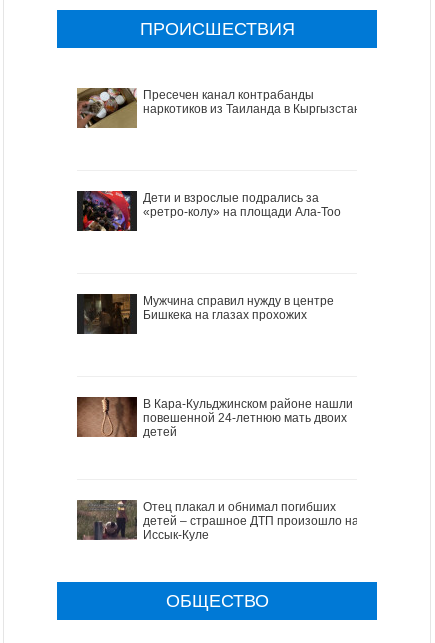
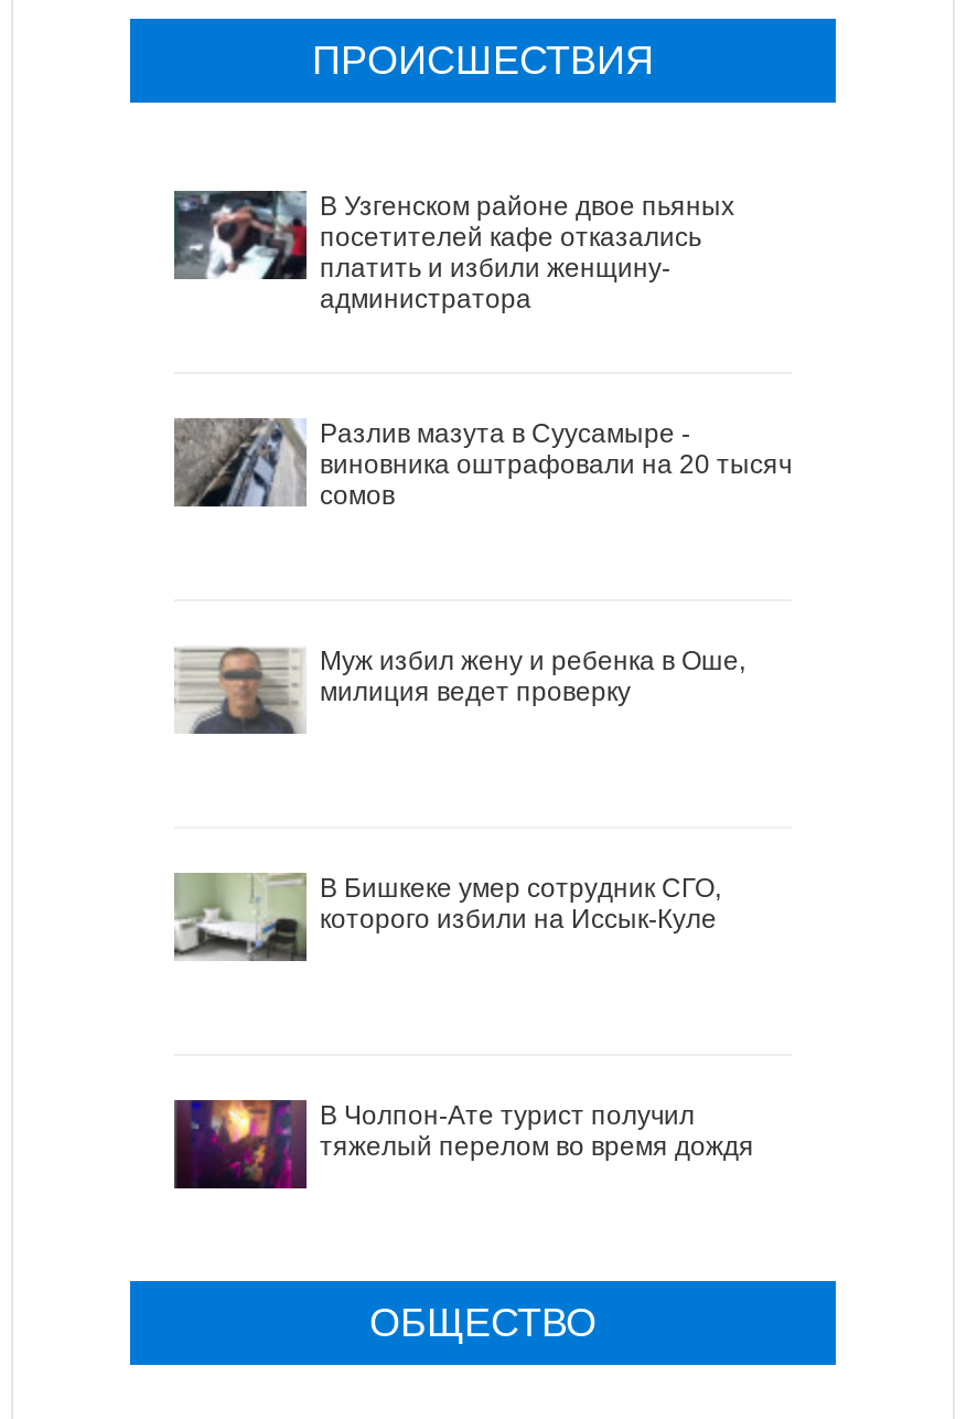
[76,88,361,129] [image] | Пресечен канал контрабанды | наркотиков из Таиланда в Кыргызстан -> [172,191,734,315] [image] | В Узгенском районе двое пьяных | посетителей кафе отказались | платить и избили женщину- | администратора
[77,190,341,232] [image] | Дети и взрослые подрались за | «ретро-колу» на площади Ала-Тоо -> [174,416,792,512] [image] | Разлив мазута в Суусамыре - | виновника оштрафовали на 20 тысяч | сомов
[76,293,334,335] [image] | Мужчина справил нужду в центре | Бишкека на глазах прохожих -> [174,646,745,734] [image] | Муж избил жену и ребенка в Оше, | милиция ведет проверку
[76,397,353,439] [image] | В Кара-Кульджинском районе нашли | повешенной 24-летнюю мать двоих | детей -> [174,873,721,961] [image] | В Бишкеке умер сотрудник СГО, | которого избили на Иссык-Куле
[77,499,359,542] [image] | Отец плакал и обнимал погибших | детей – страшное ДТП произошло на | Иссык-Куле -> [176,1098,754,1191] [image] | В Чолпон-Ате турист получил | тяжелый перелом во время дождя

